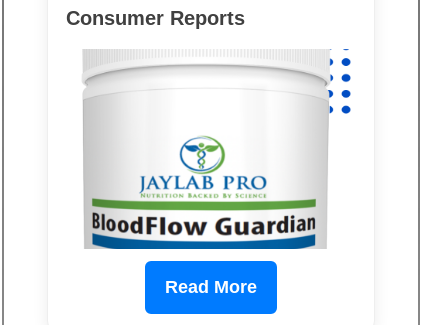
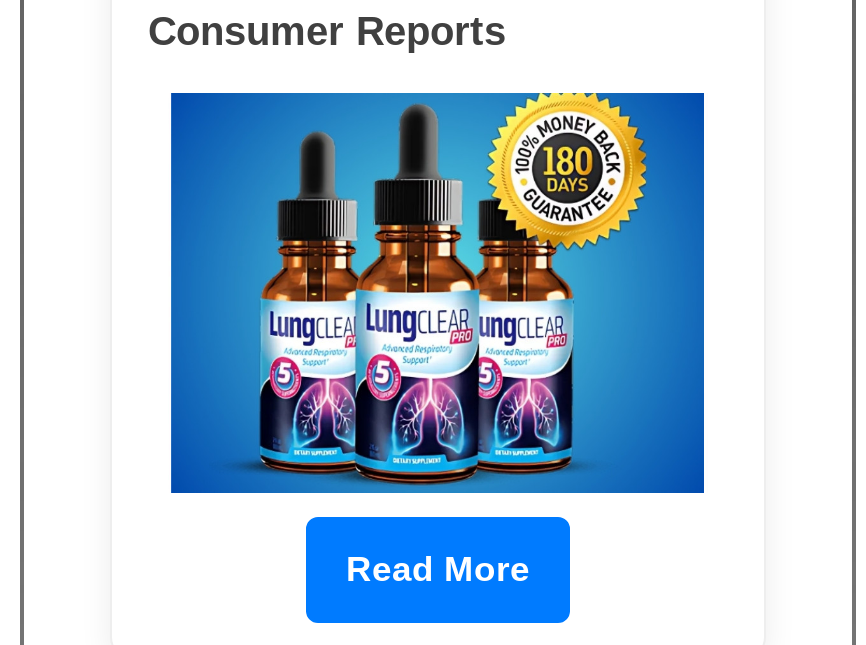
[77,48,352,249] [image] -> [168,91,716,495] [image]

